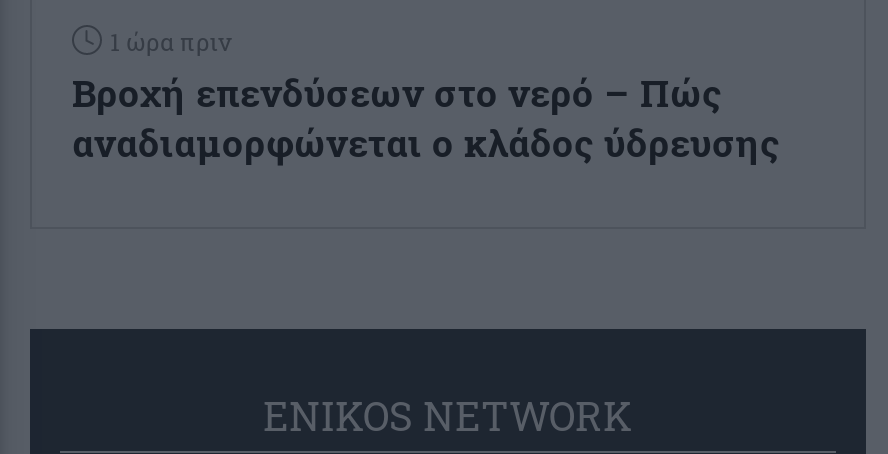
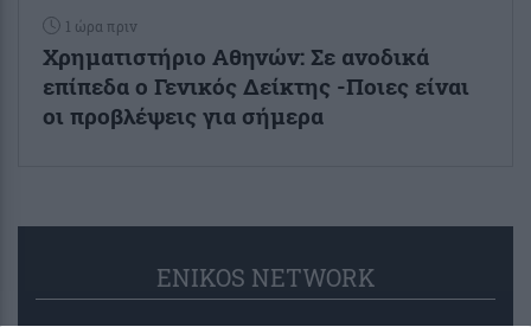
[72,67,780,167] Βροχή επενδύσεων στο νερό – Πώς | αναδιαμορφώνεται ο κλάδος ύδρευσης -> [43,41,469,130] Χρηματιστήριο Αθηνών: Σε ανοδικά | επίπεδα ο Γενικός Δείκτης -Ποιες είναι | οι προβλέψεις για σήμερα

